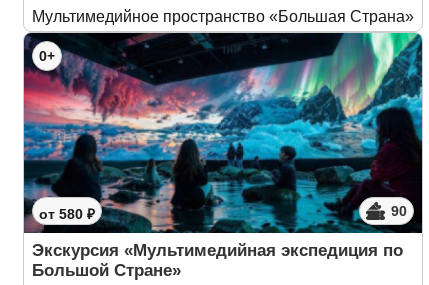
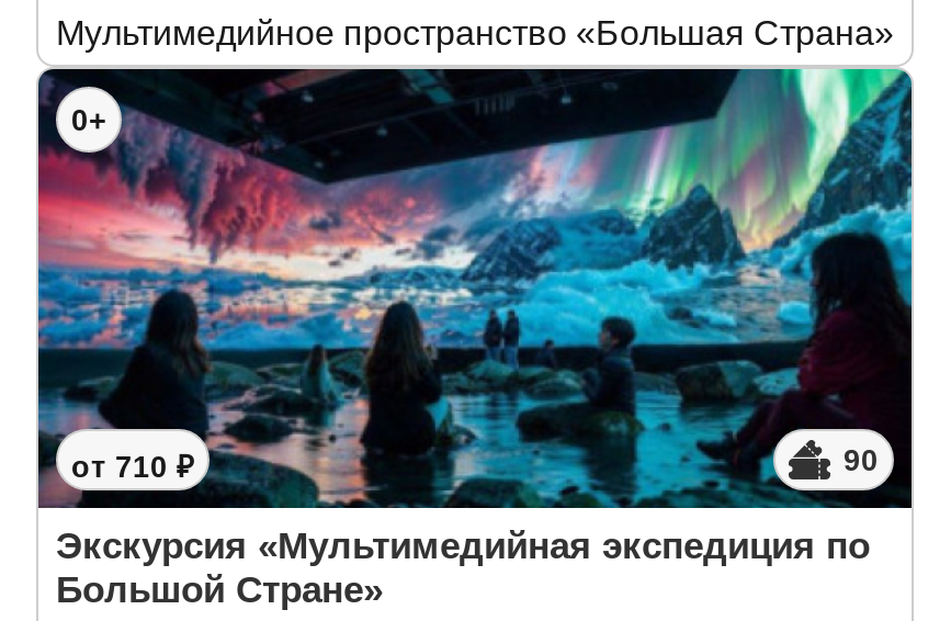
[39,207,95,222] от 580 ₽ -> [71,451,194,484] от 710 ₽

